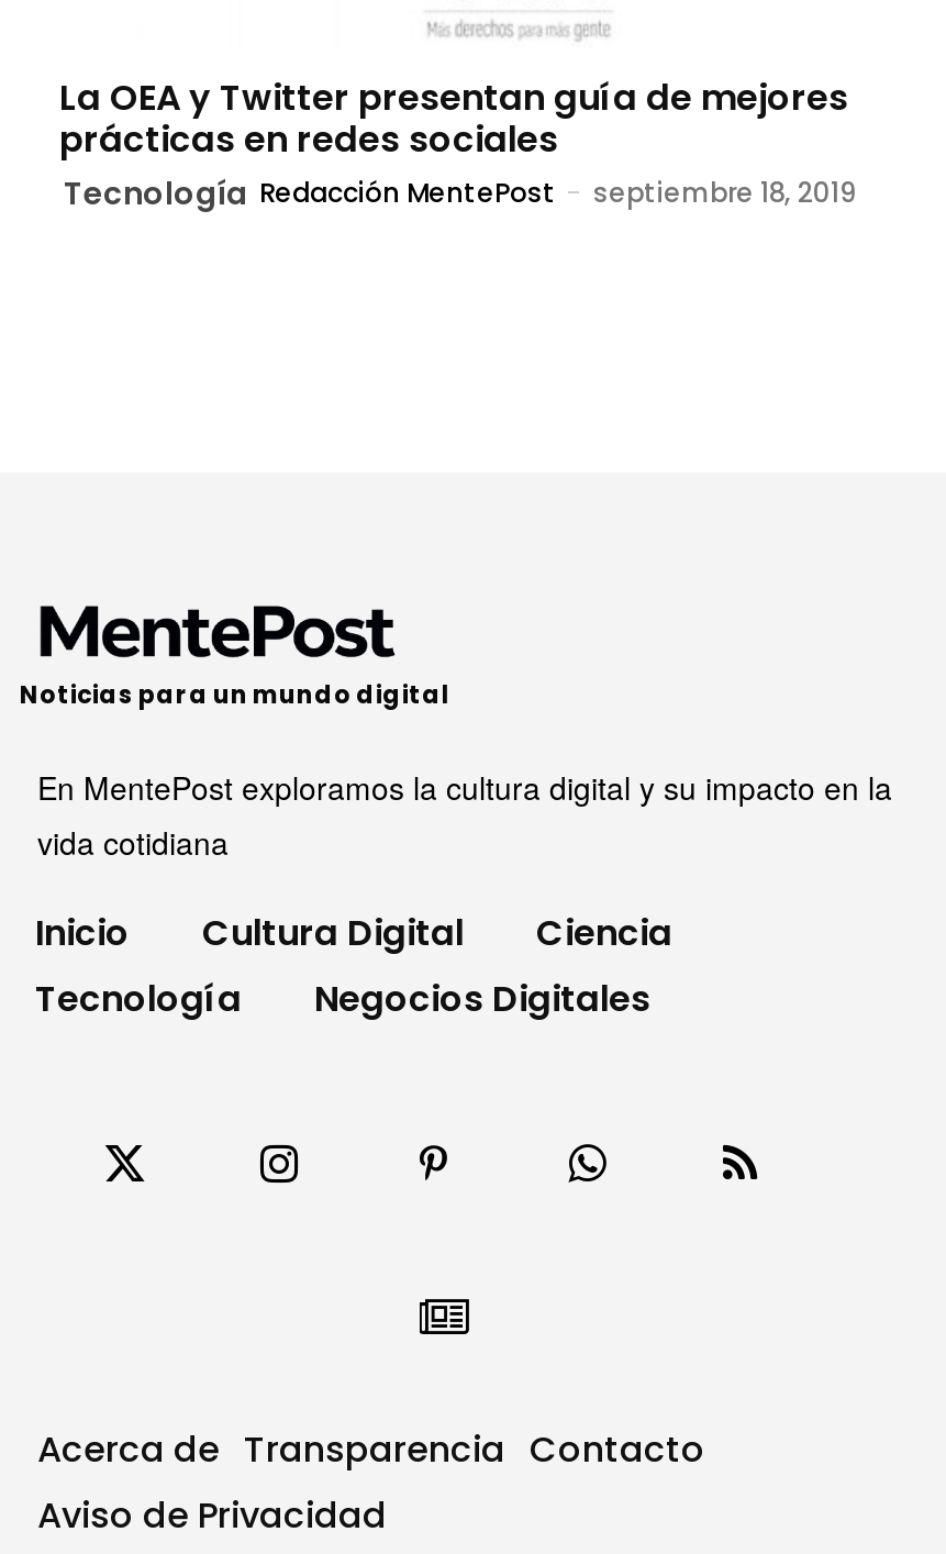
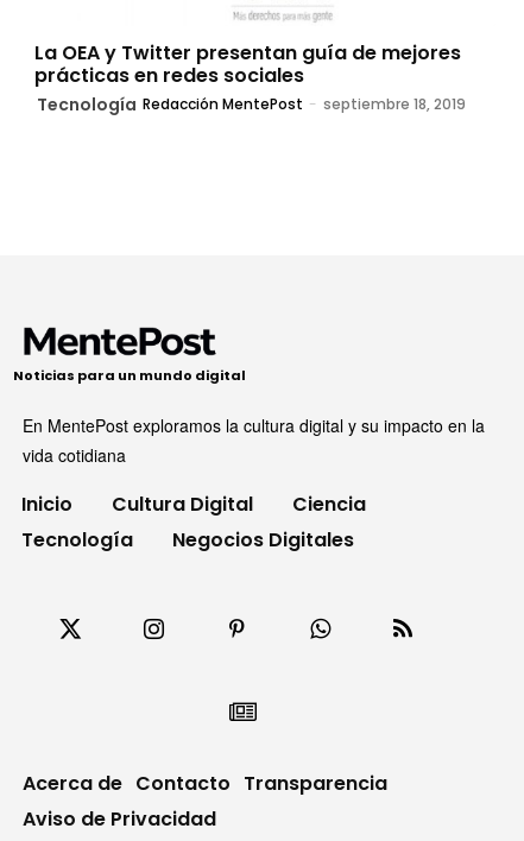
[37,1425,705,1476] Acerca de Transparencia Contacto -> [23,770,387,798] Acerca de Contacto Transparencia

